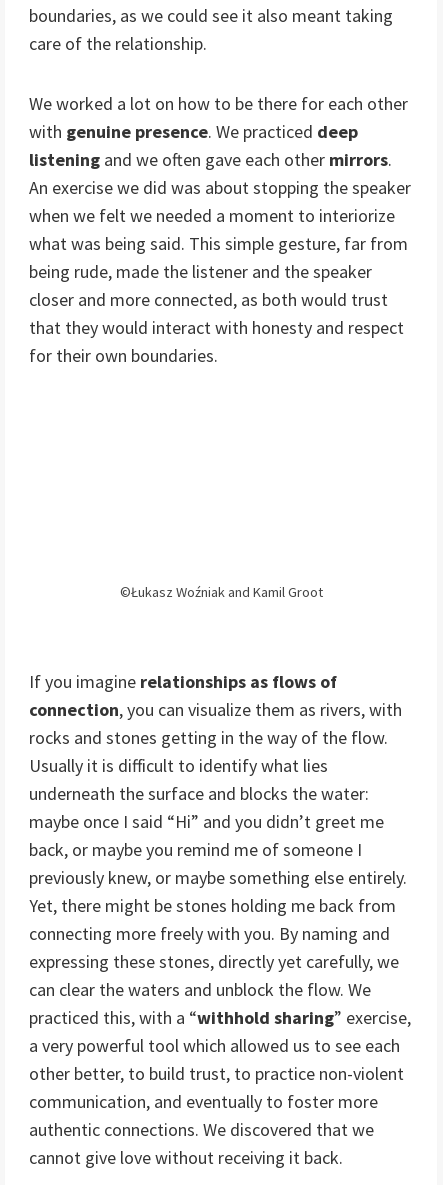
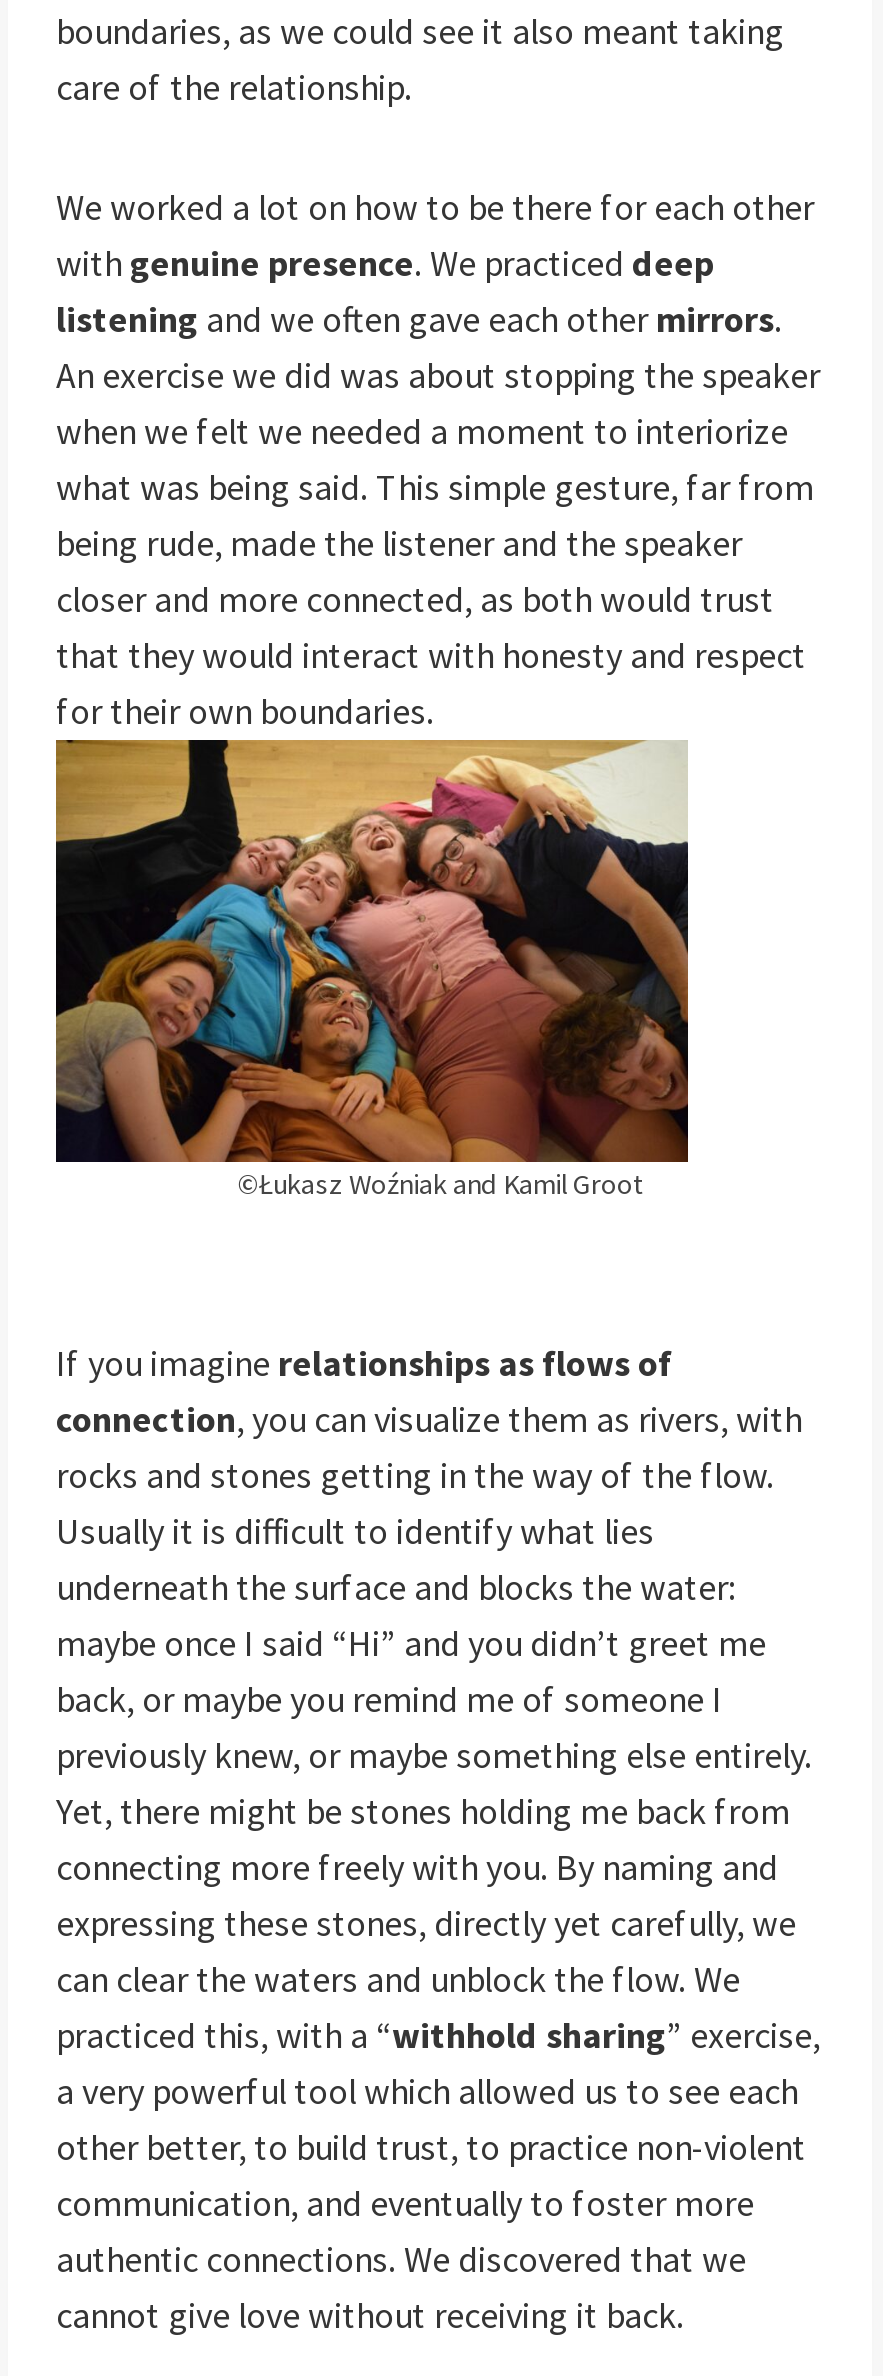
none -> [54,738,690,1164] [image]

